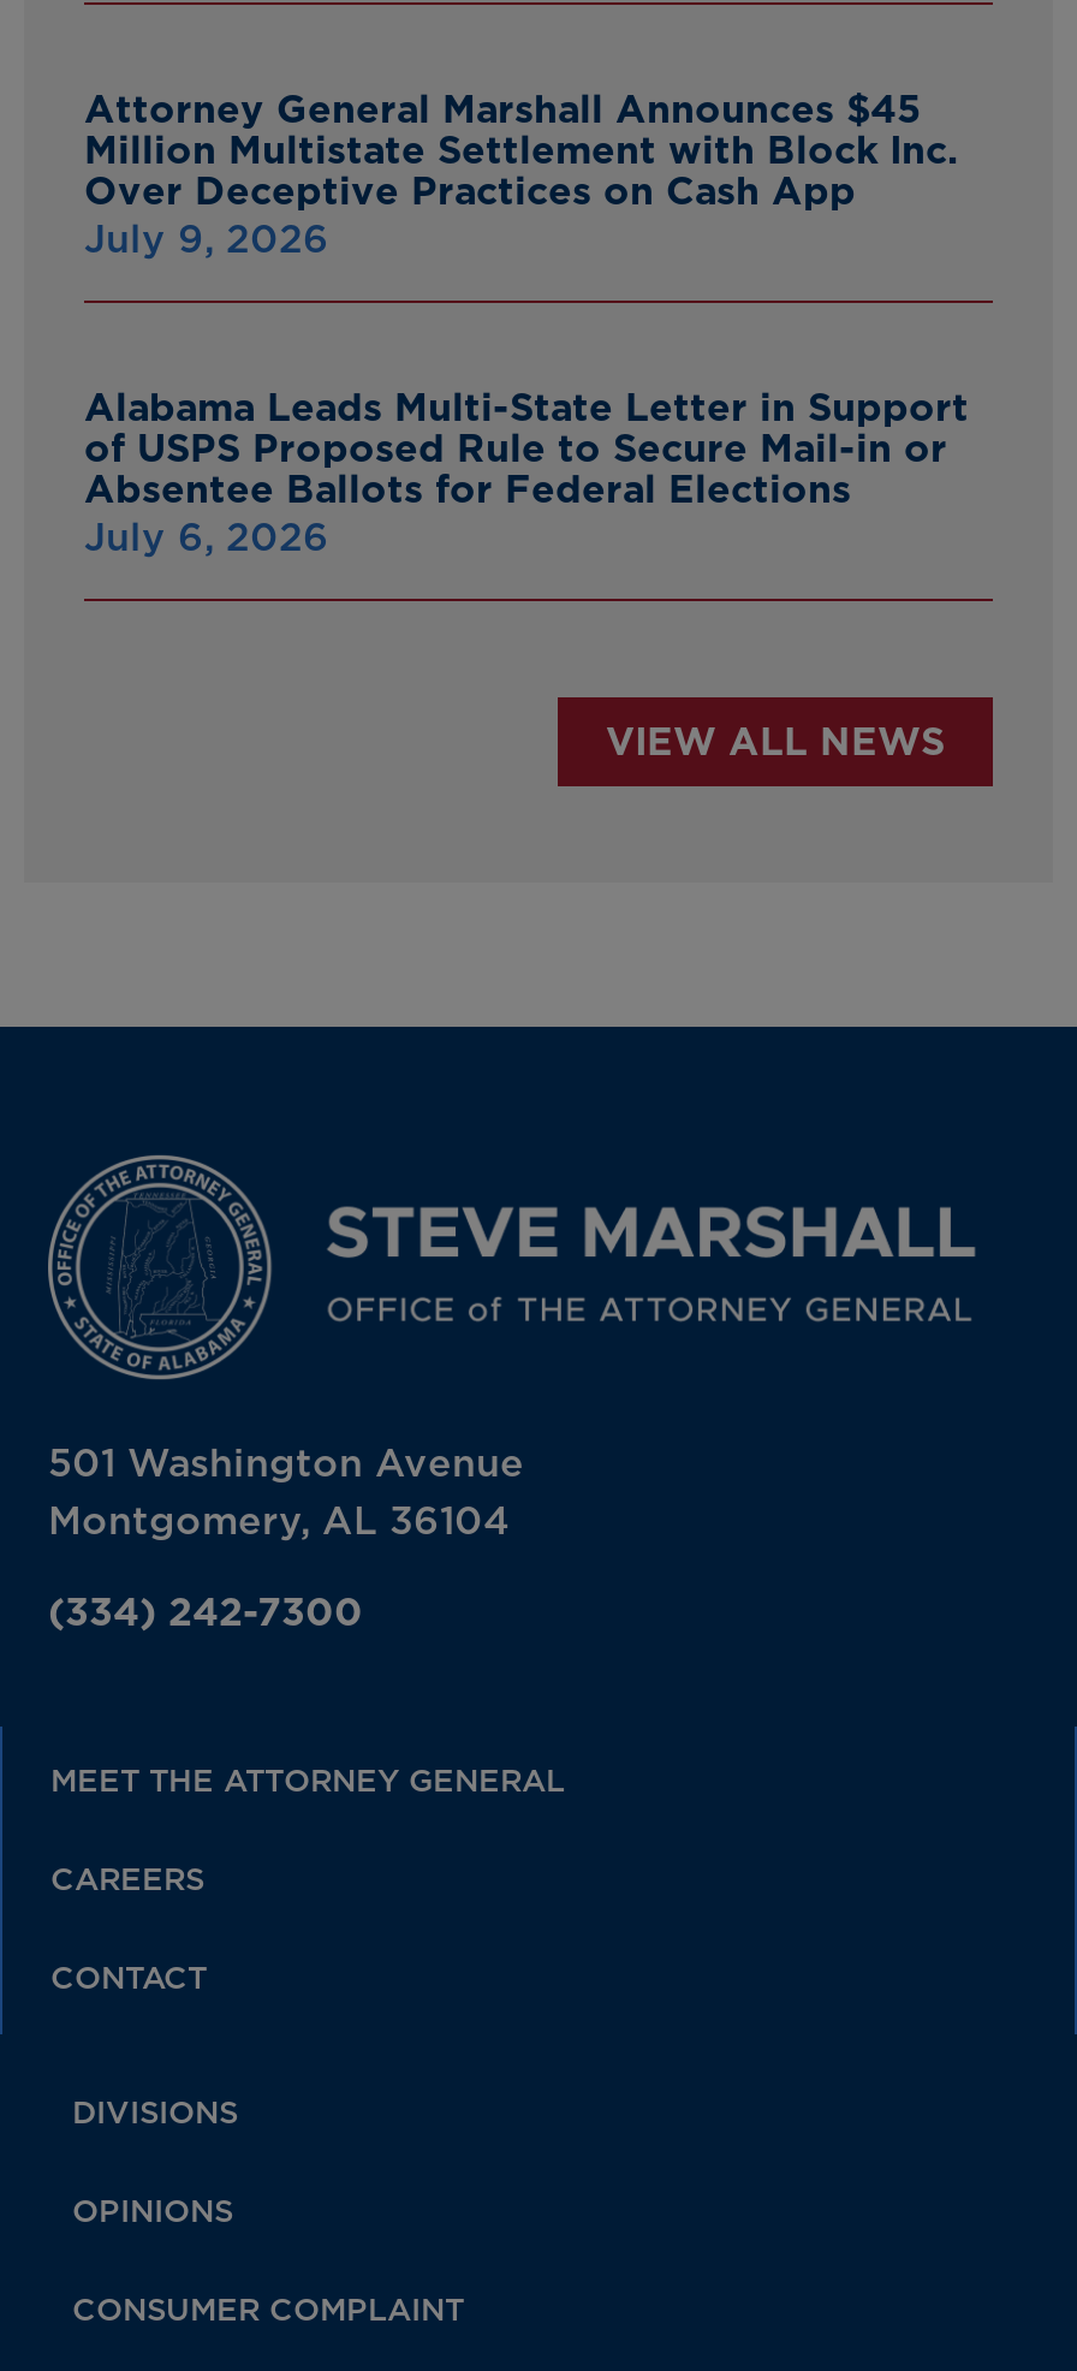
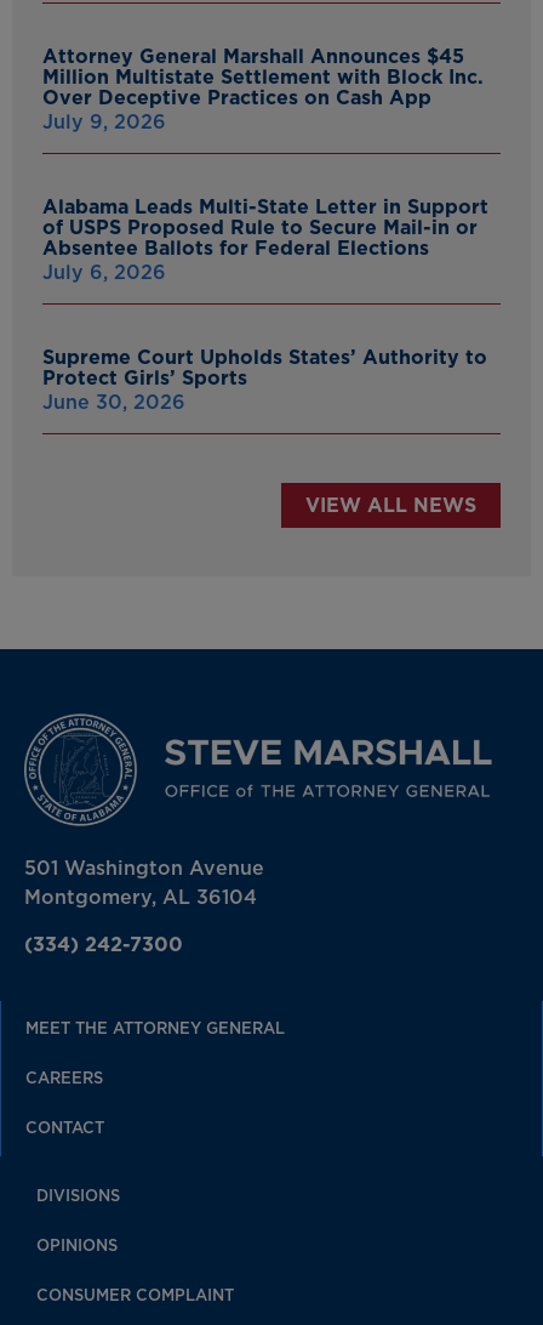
none -> [42,346,487,414] Supreme Court Upholds States’ Authority to | Protect Girls’ Sports | June 30, 2026

